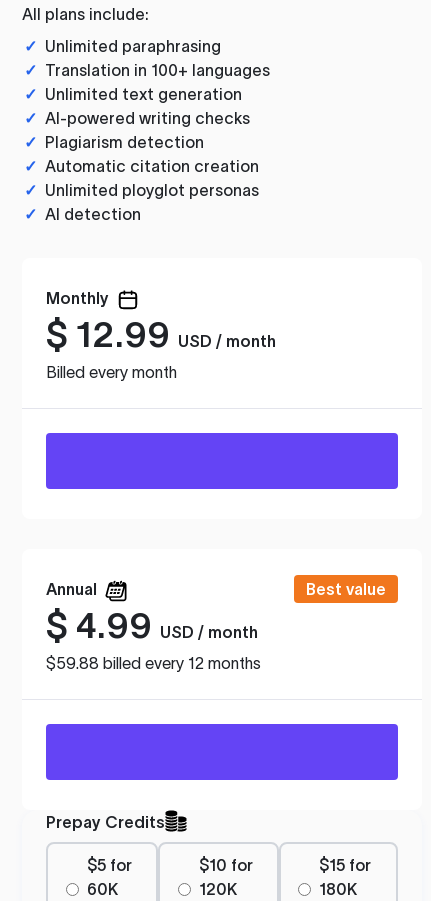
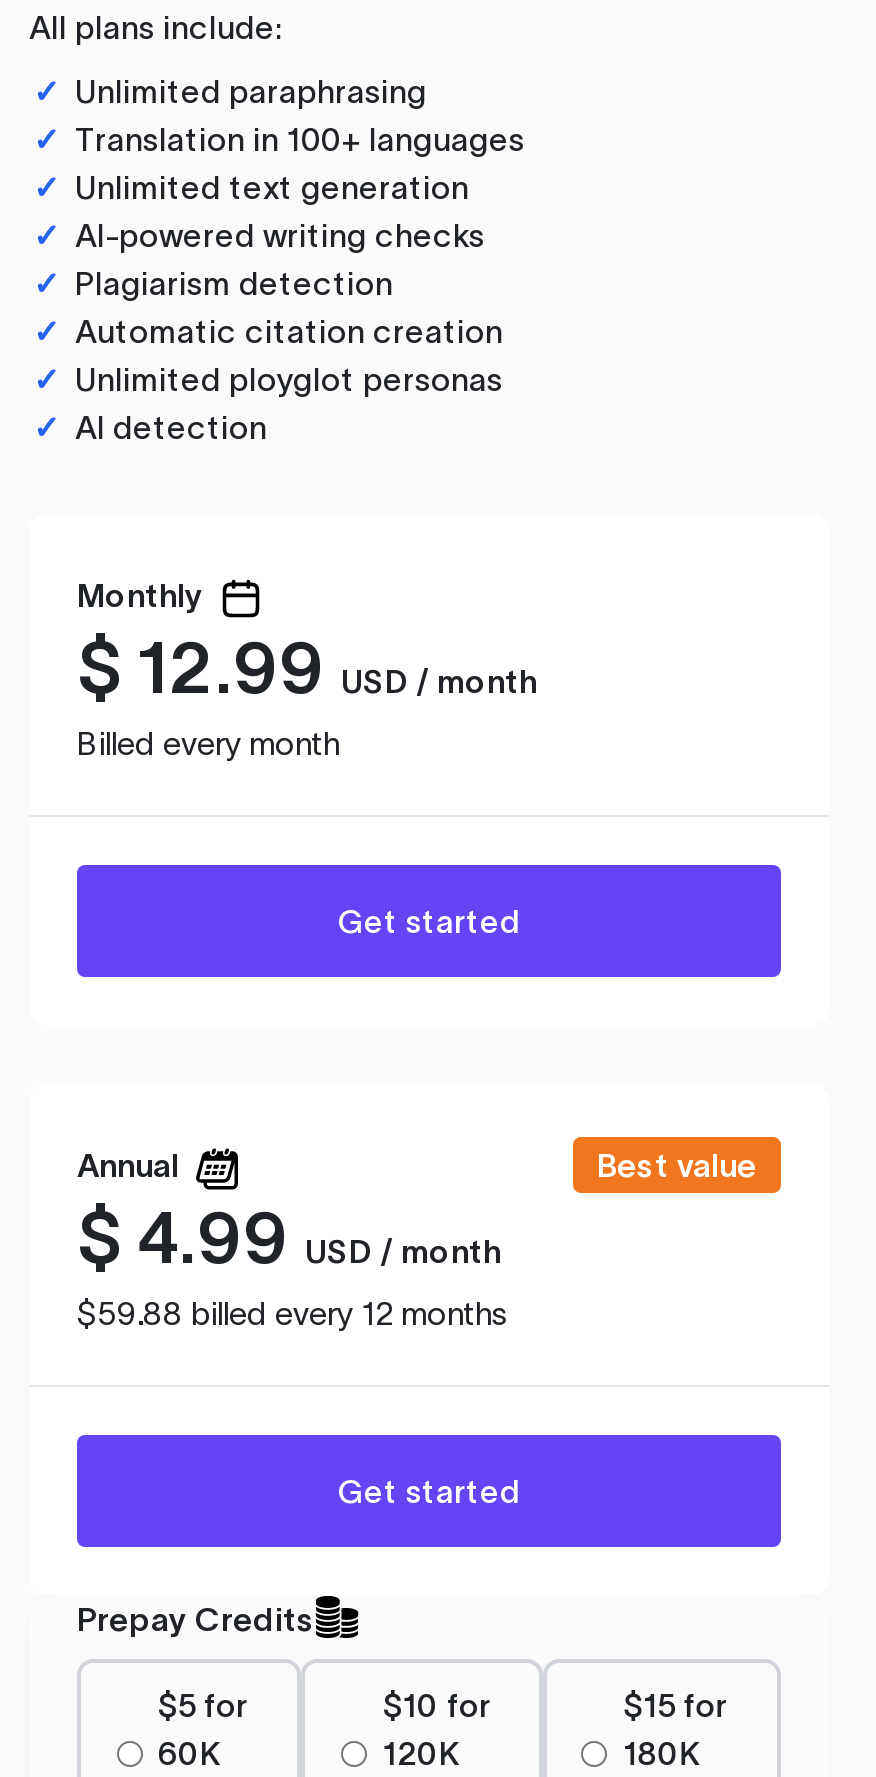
none -> [338,902,520,938] Get started
none -> [338,1472,520,1508] Get started

